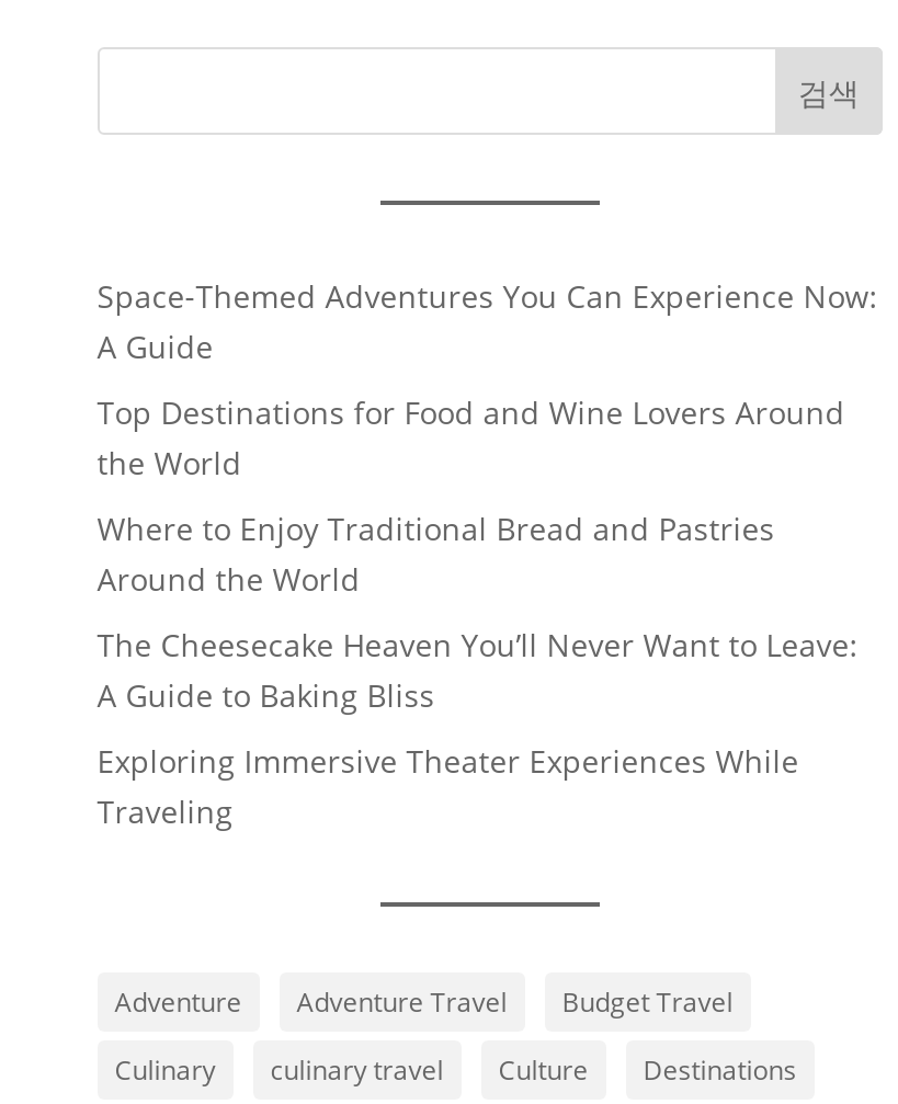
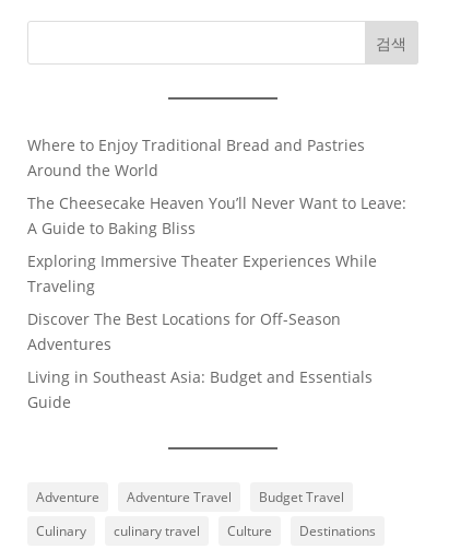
[97,275,878,483] Space-Themed Adventures You Can Experience Now: | A Guide | Top Destinations for Food and Wine Lovers Around | the World -> none
moved [97,508,858,832] -> [27,135,406,296]: Where to Enjoy Traditional Bread and Pastries | Around the World | The Cheesecake Heaven You’ll Never Want to Leave: | A Guide to Baking Bliss | Exploring Immersive Theater Experiences While | Traveling
none -> [27,308,372,412] Discover The Best Locations for Off-Season | Adventures | Living in Southeast Asia: Budget and Essentials | Guide

